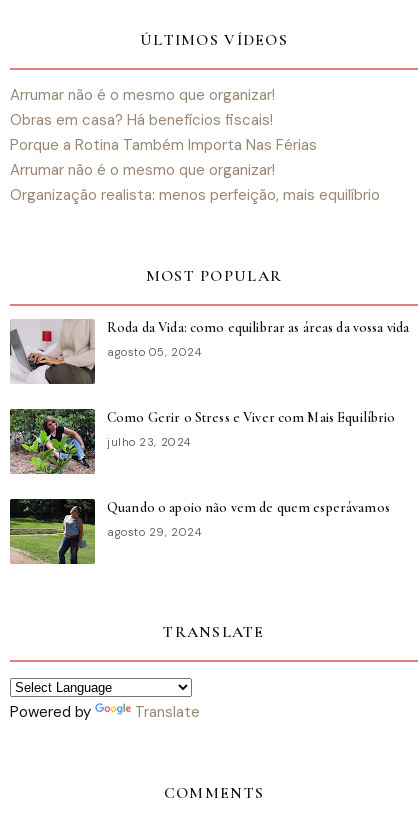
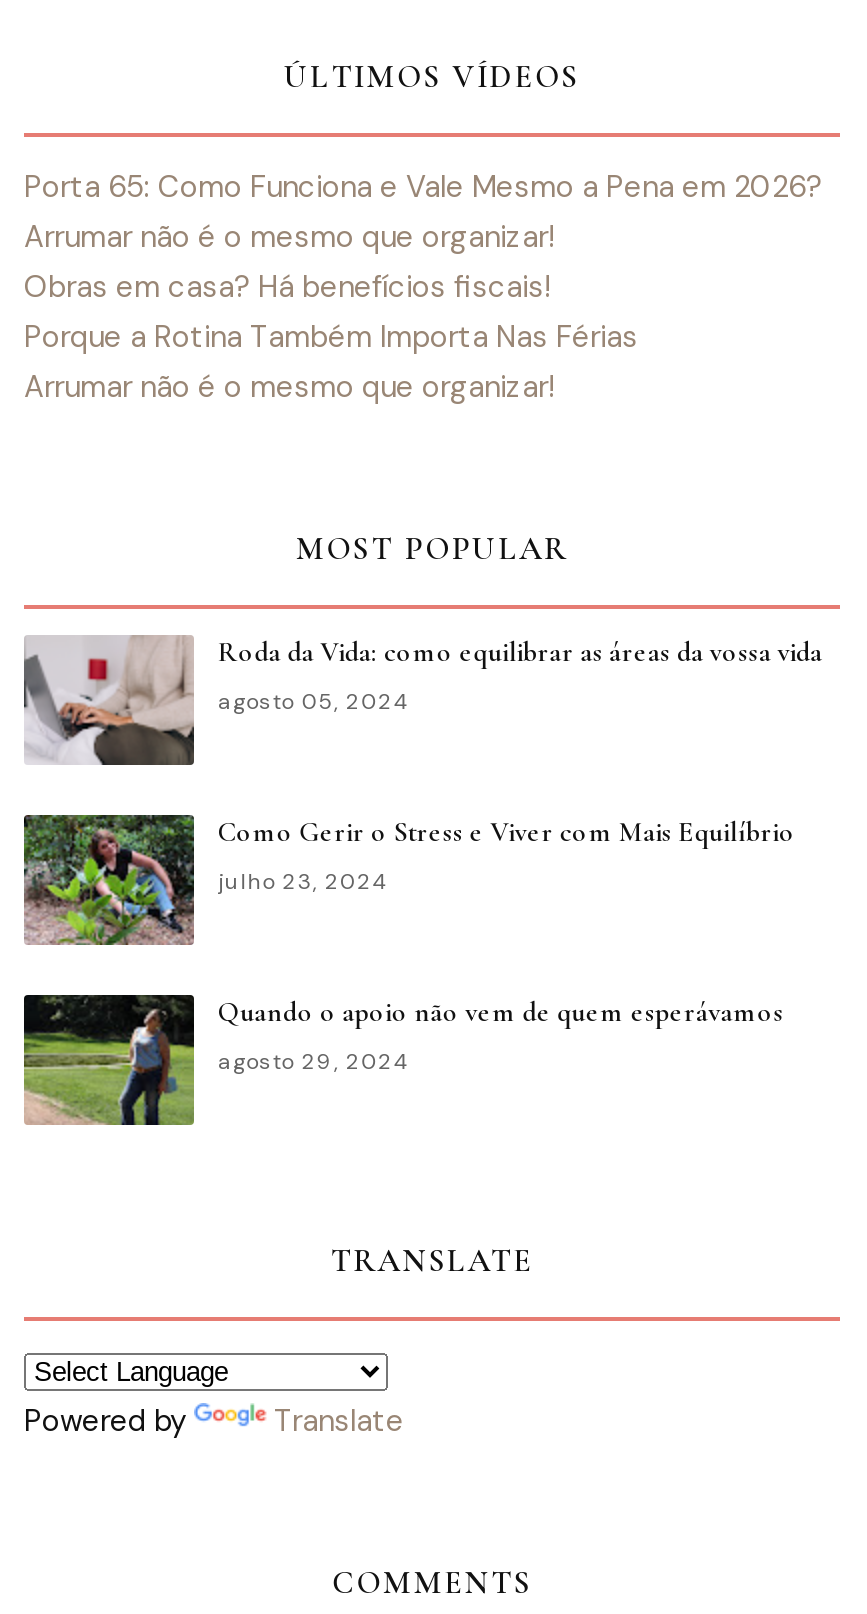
none -> [24,168,822,208] Porta 65: Como Funciona e Vale Mesmo a Pena em 2026?
moved [10,85,317,180] -> [24,218,638,408]: Arrumar não é o mesmo que organizar! | Obras em casa? Há benefícios fiscais! | Porque a Rotina Também Importa Nas Férias | Arrumar não é o mesmo que organizar!
[10,185,380,205] Organização realista: menos perfeição, mais equilíbrio -> none

